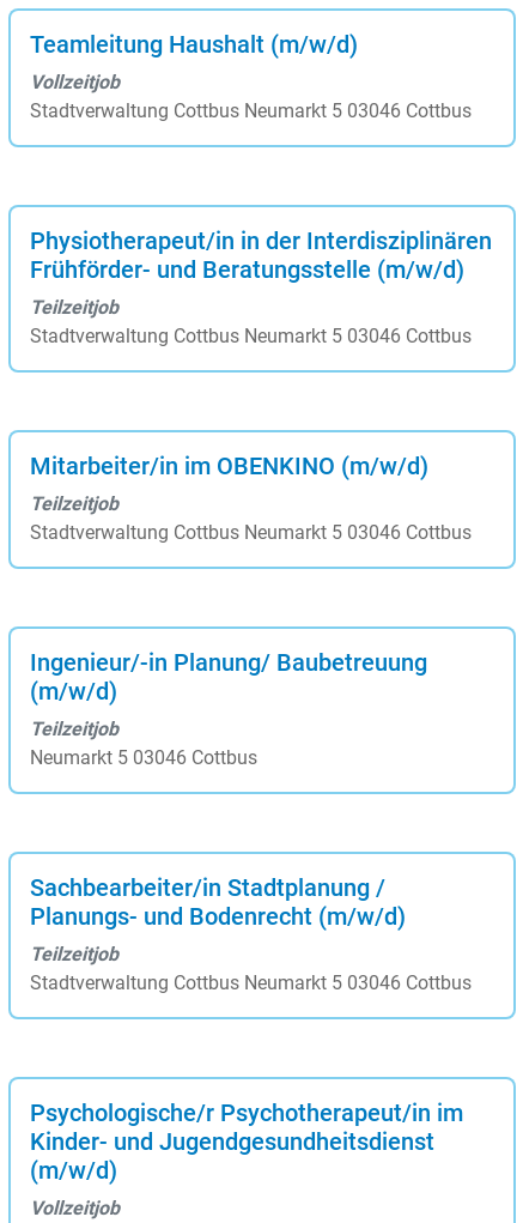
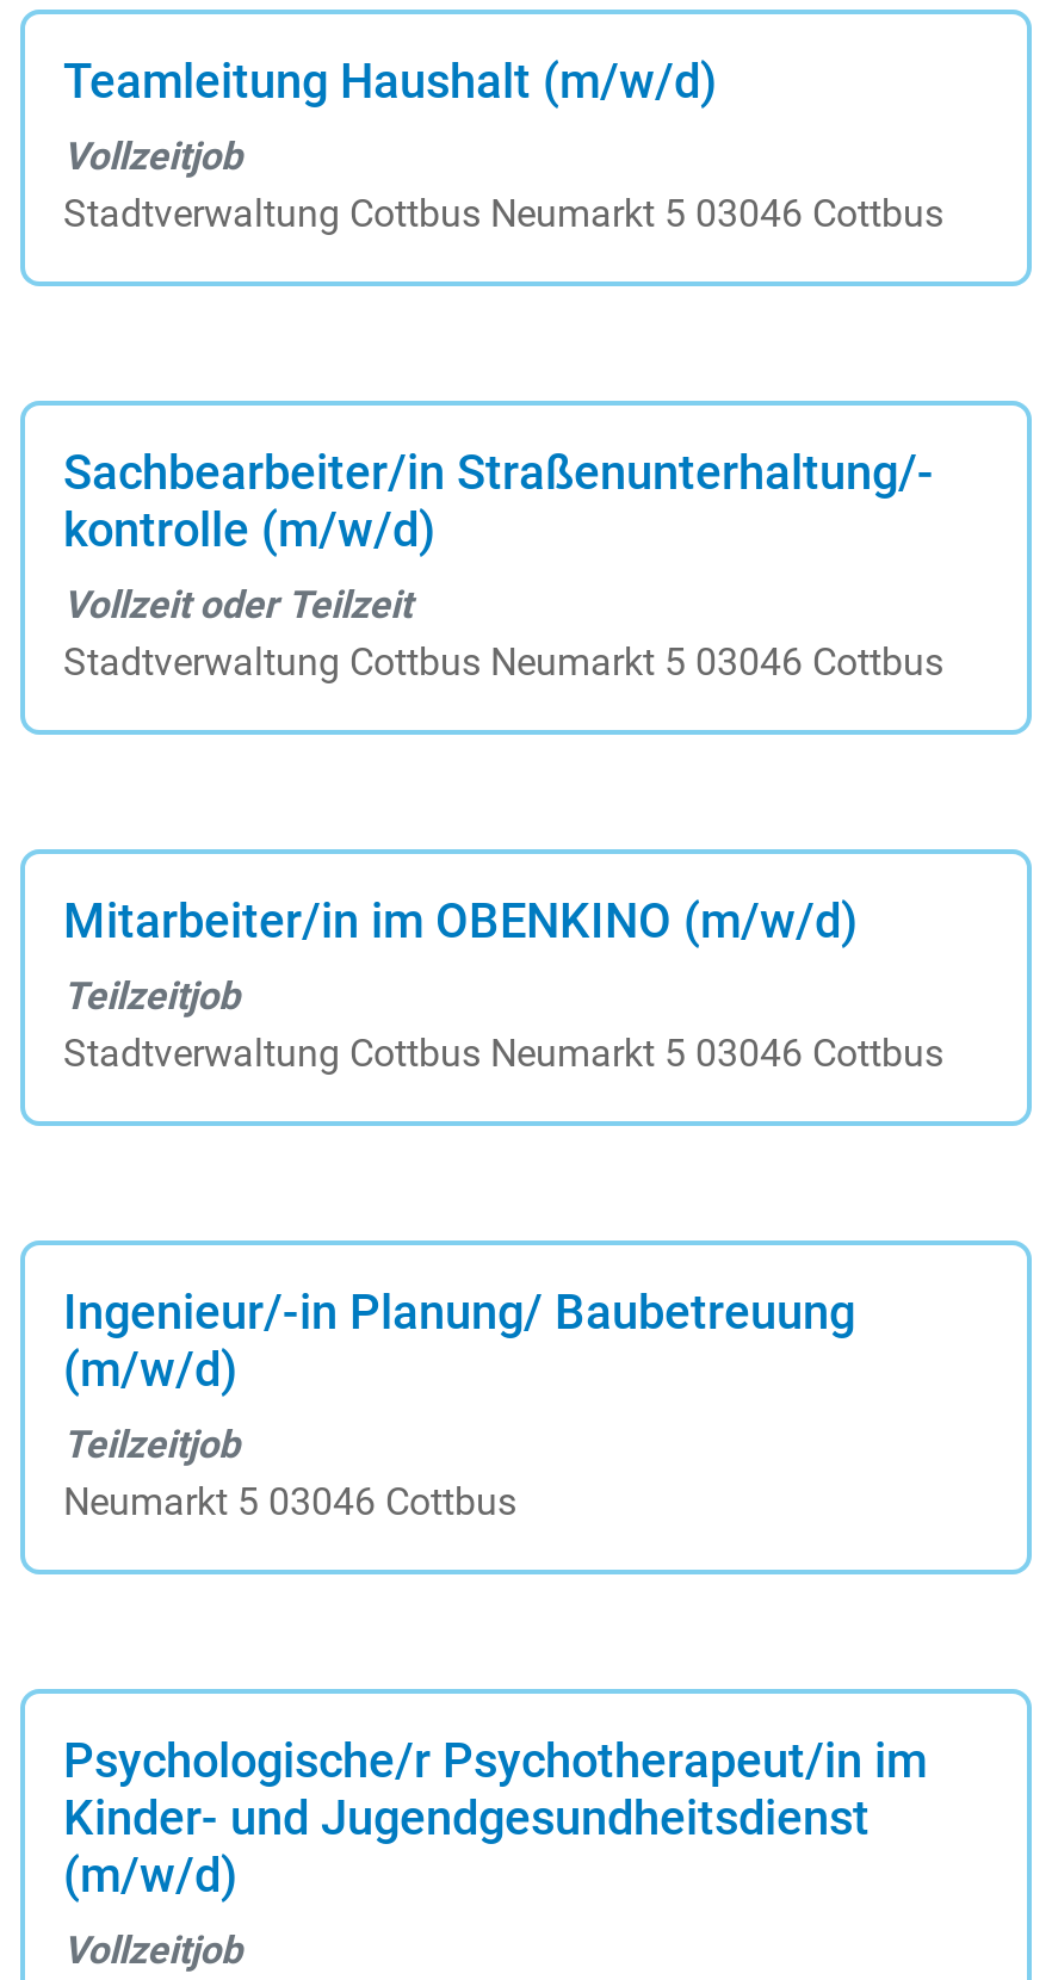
[30,226,492,318] Physiotherapeut/in in der Interdisziplinären | Frühförder- und Beratungsstelle (m/w/d) | Teilzeitjob -> [63,443,934,626] Sachbearbeiter/in Straßenunterhaltung/- | kontrolle (m/w/d) | Vollzeit oder Teilzeit
[30,873,472,994] Sachbearbeiter/in Stadtplanung / | Planungs- und Bodenrecht (m/w/d) | Teilzeitjob | Stadtverwaltung Cottbus Neumarkt 5 03046 Cottbus -> none

